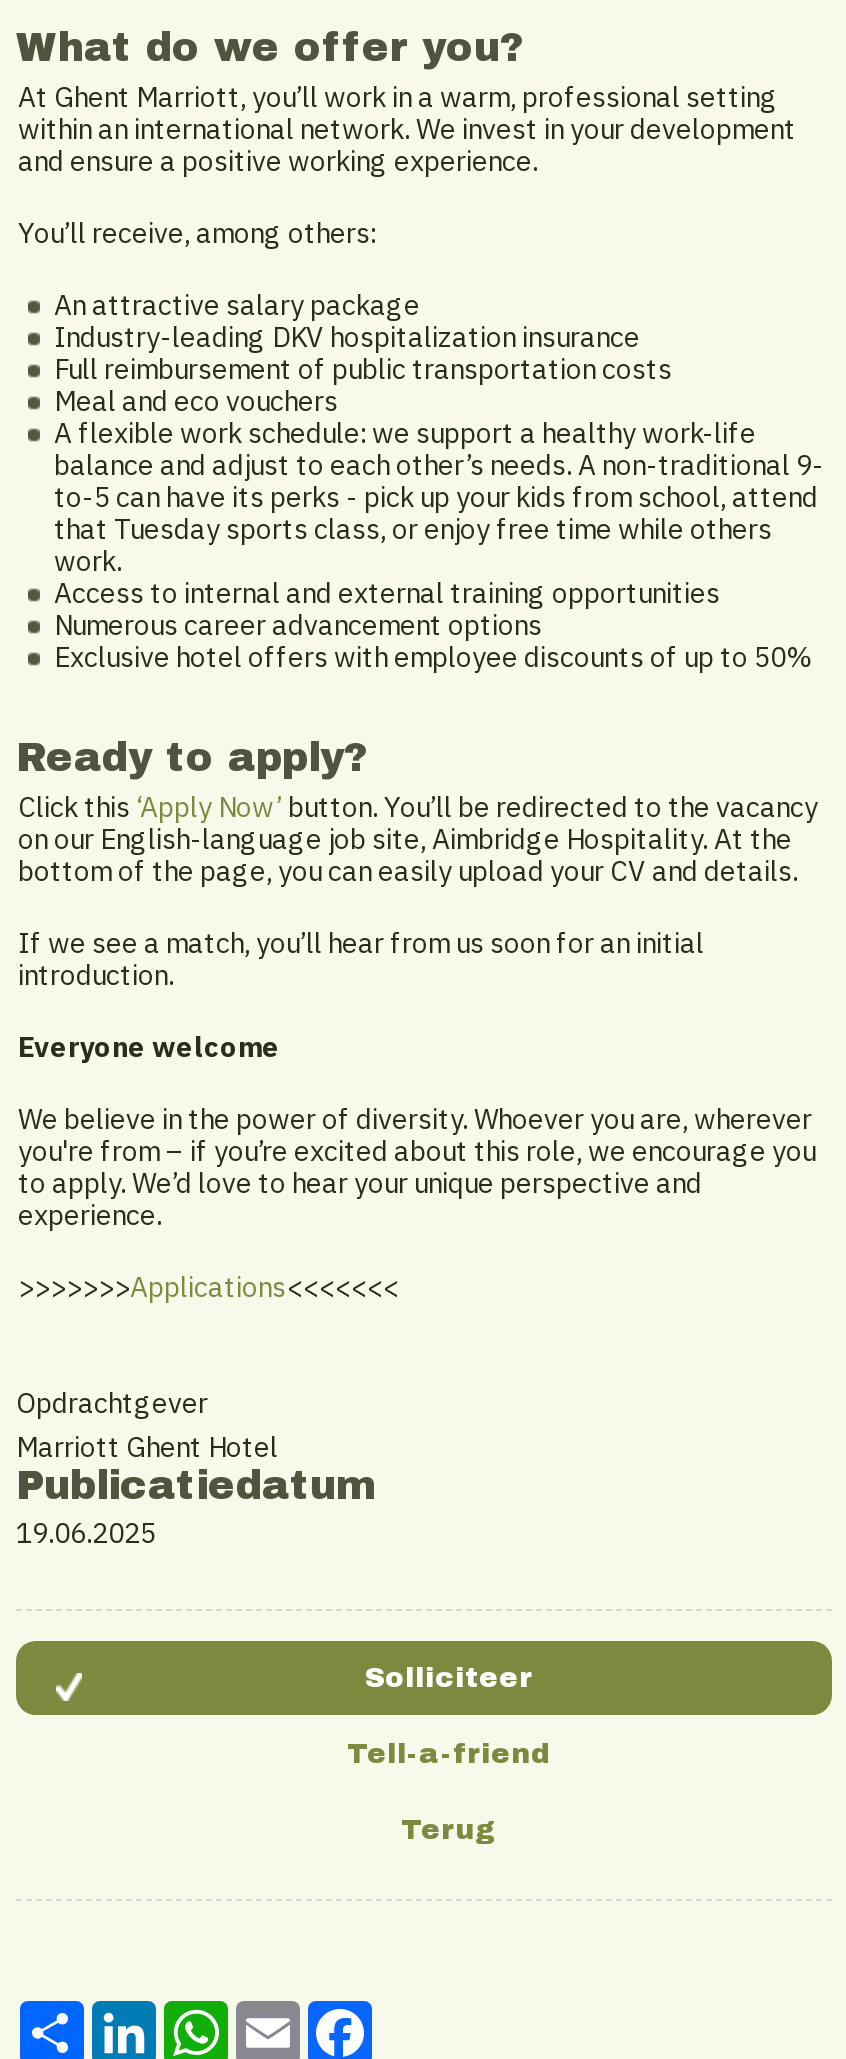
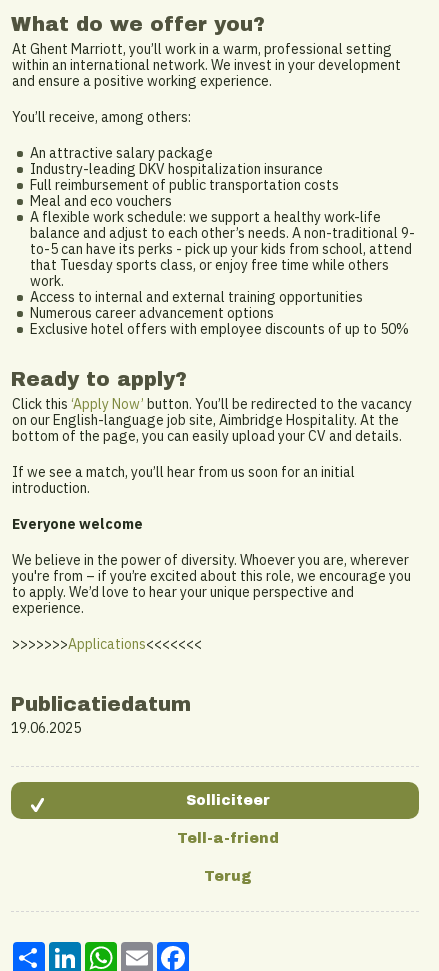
[16,1385,278,1465] Opdrachtgever | Marriott Ghent Hotel -> none

